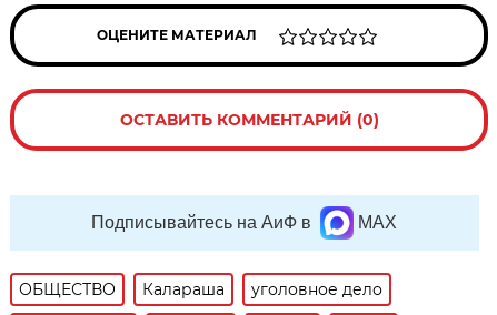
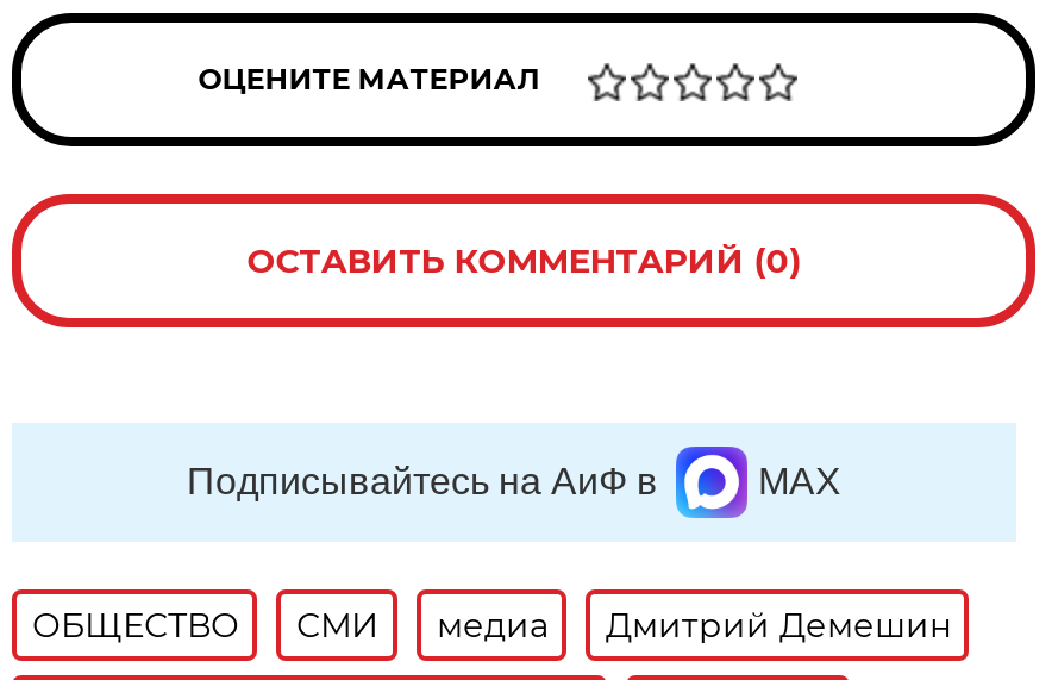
[143,280,383,300] Калараша | уголовное дело -> [296,604,951,647] СМИ | медиа | Дмитрий Демешин

